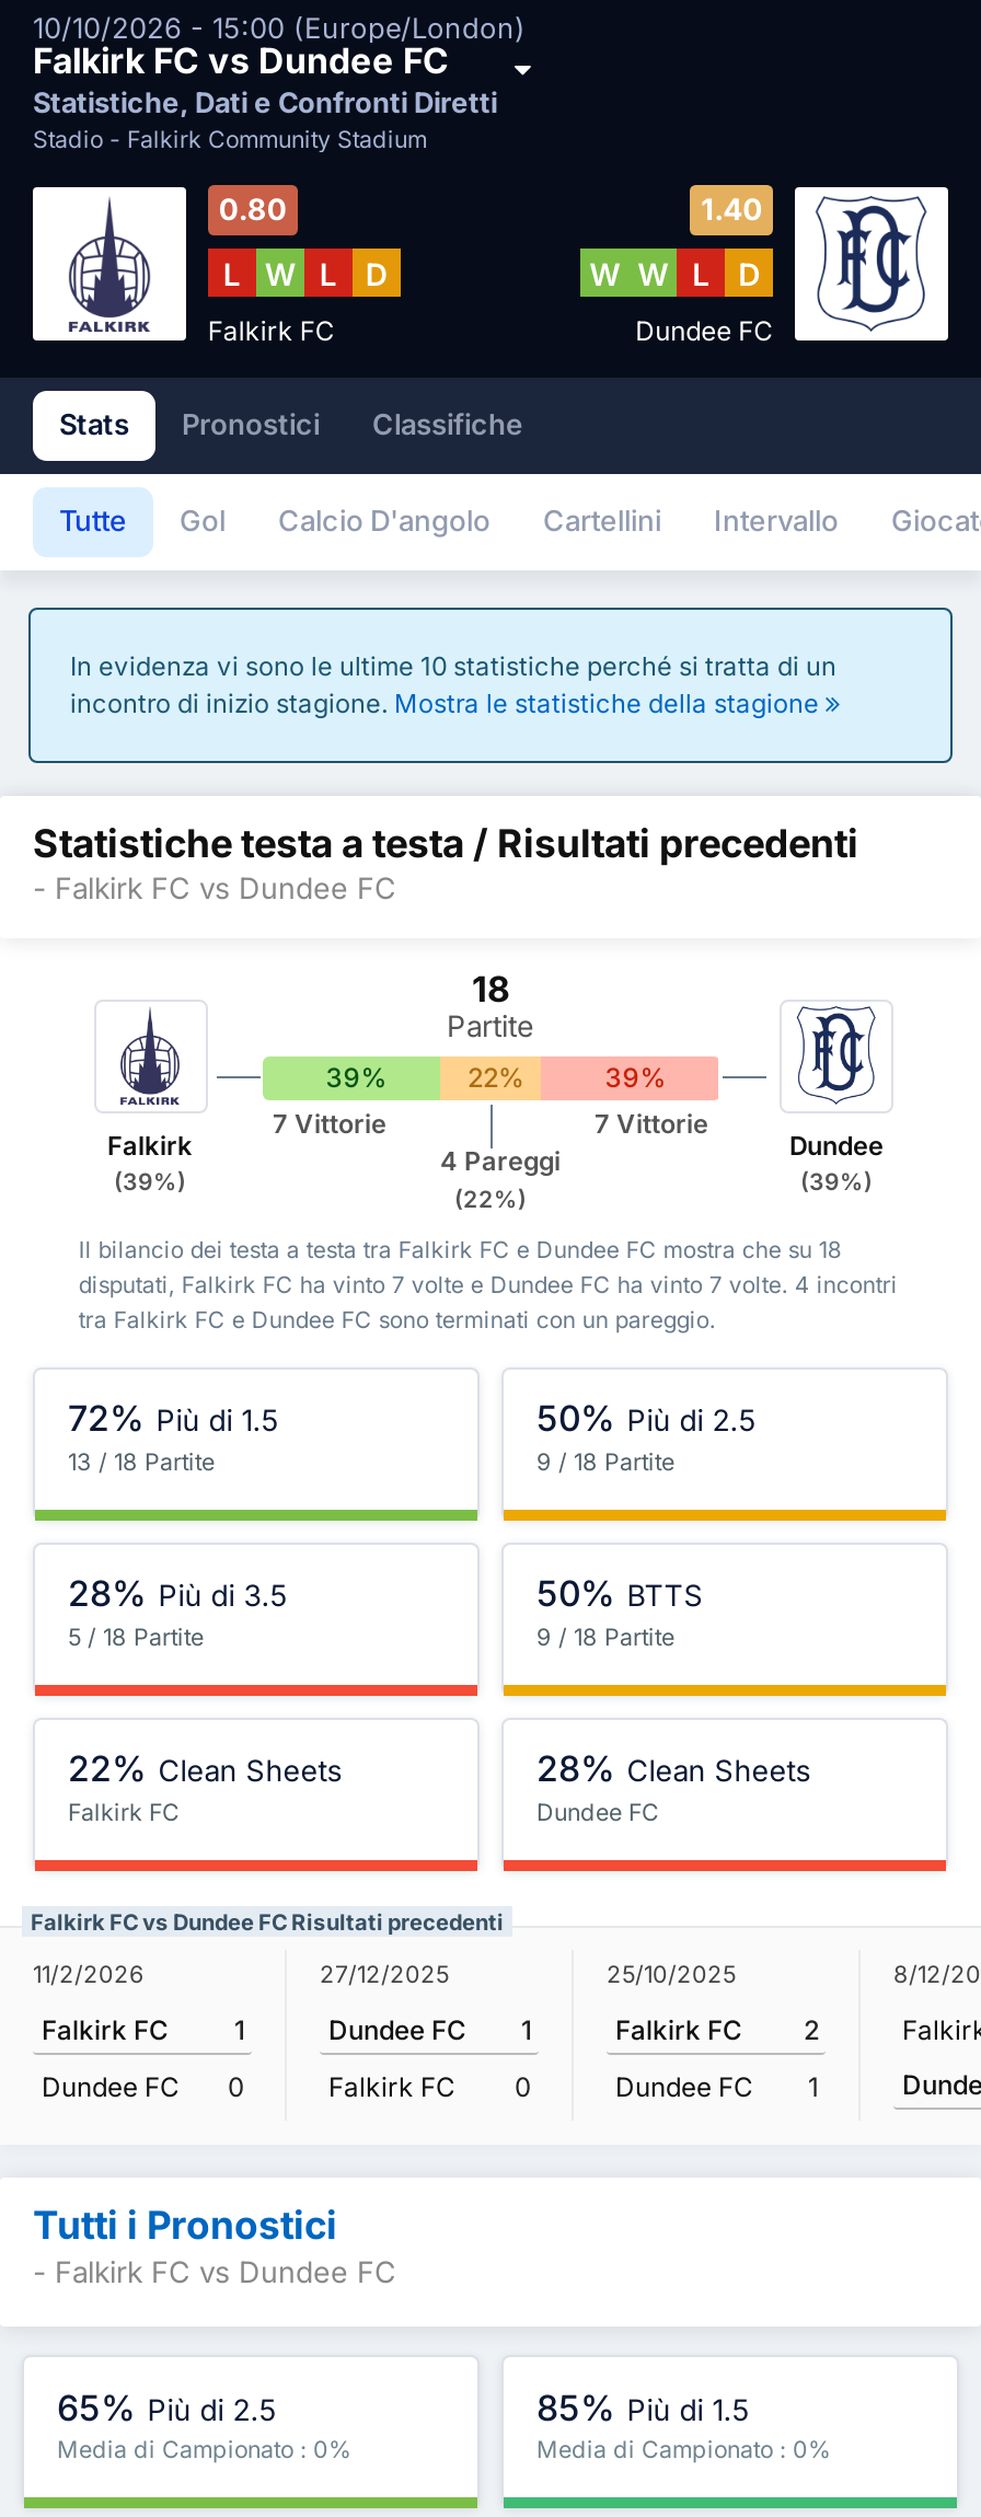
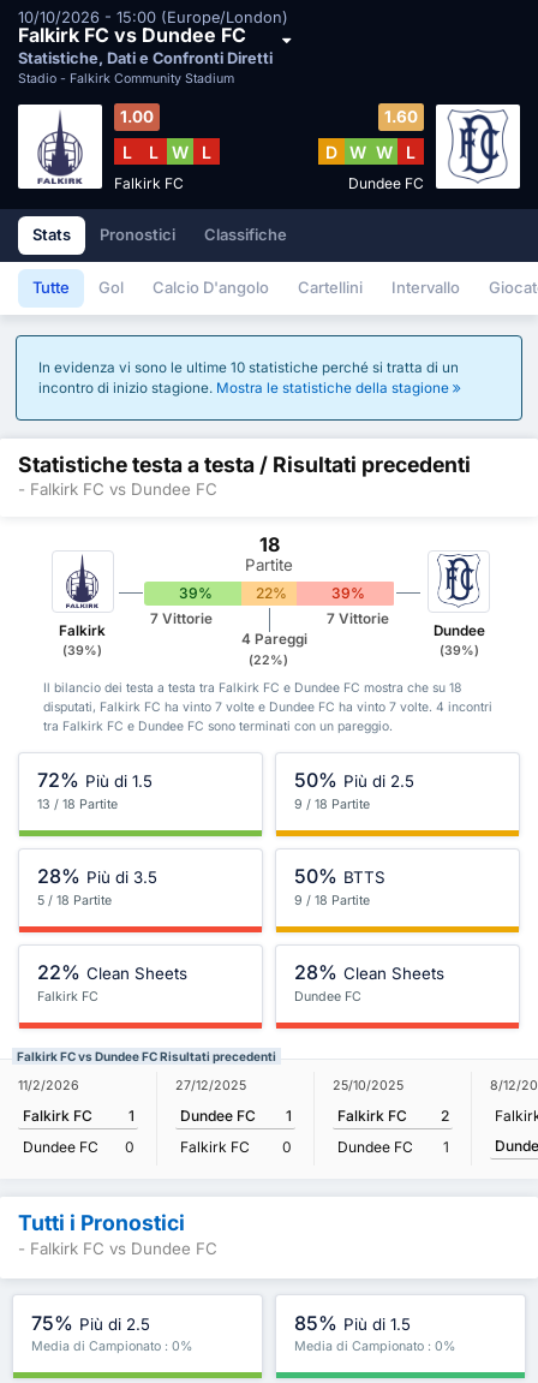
[219,192,287,227] 0.80 -> [120,107,154,162] 1.00 | L
[701,192,762,227] 1.40 -> [384,107,418,127] 1.60
[365,254,387,291] D -> none
[589,254,668,291] W W -> [326,141,393,162] D W W
[738,254,760,291] D -> none
[57,2385,277,2429] 65% Più di 2.5 -> [31,1311,150,1335] 75% Più di 2.5

